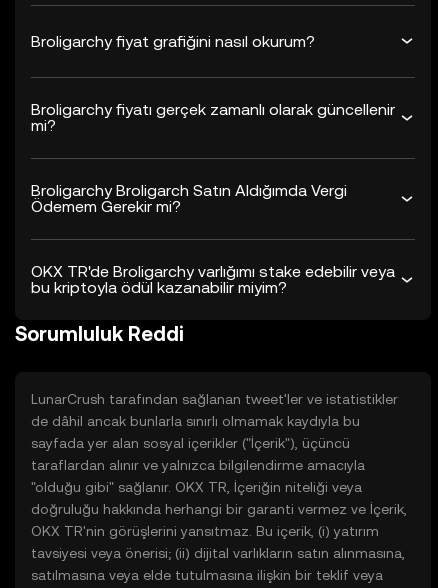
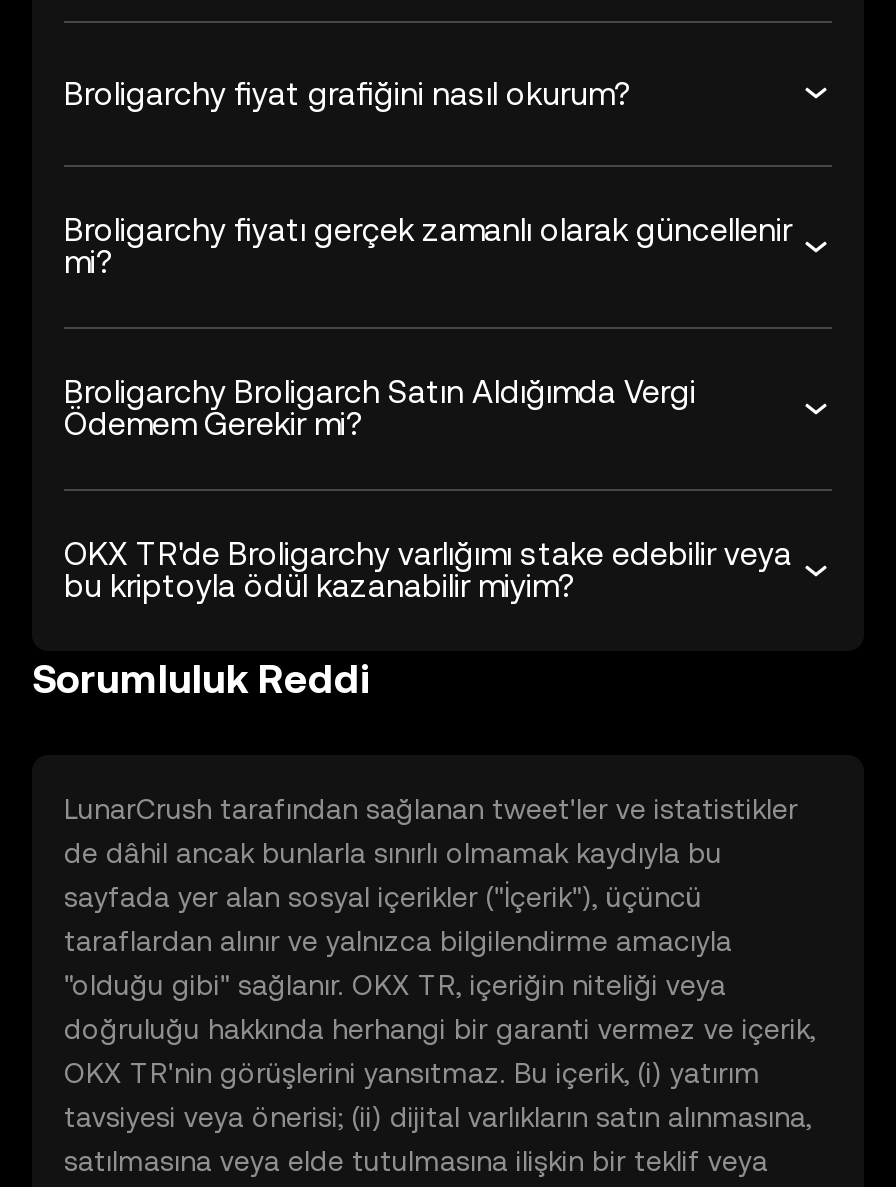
[31,479,362,495] "olduğu gibi" sağlanır. OKX TR, İçeriğin niteliği veya -> [64,969,726,1001] "olduğu gibi" sağlanır. OKX TR, içeriğin niteliği veya
[31,501,407,517] doğruluğu hakkında herhangi bir garanti vermez ve İçerik, -> [64,1013,816,1045] doğruluğu hakkında herhangi bir garanti vermez ve içerik,

